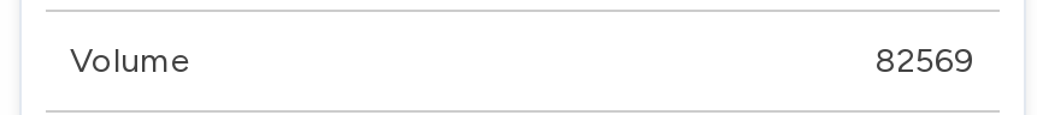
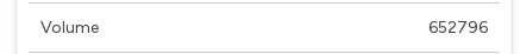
[874,40,976,80] 82569 -> [428,17,488,37] 652796

